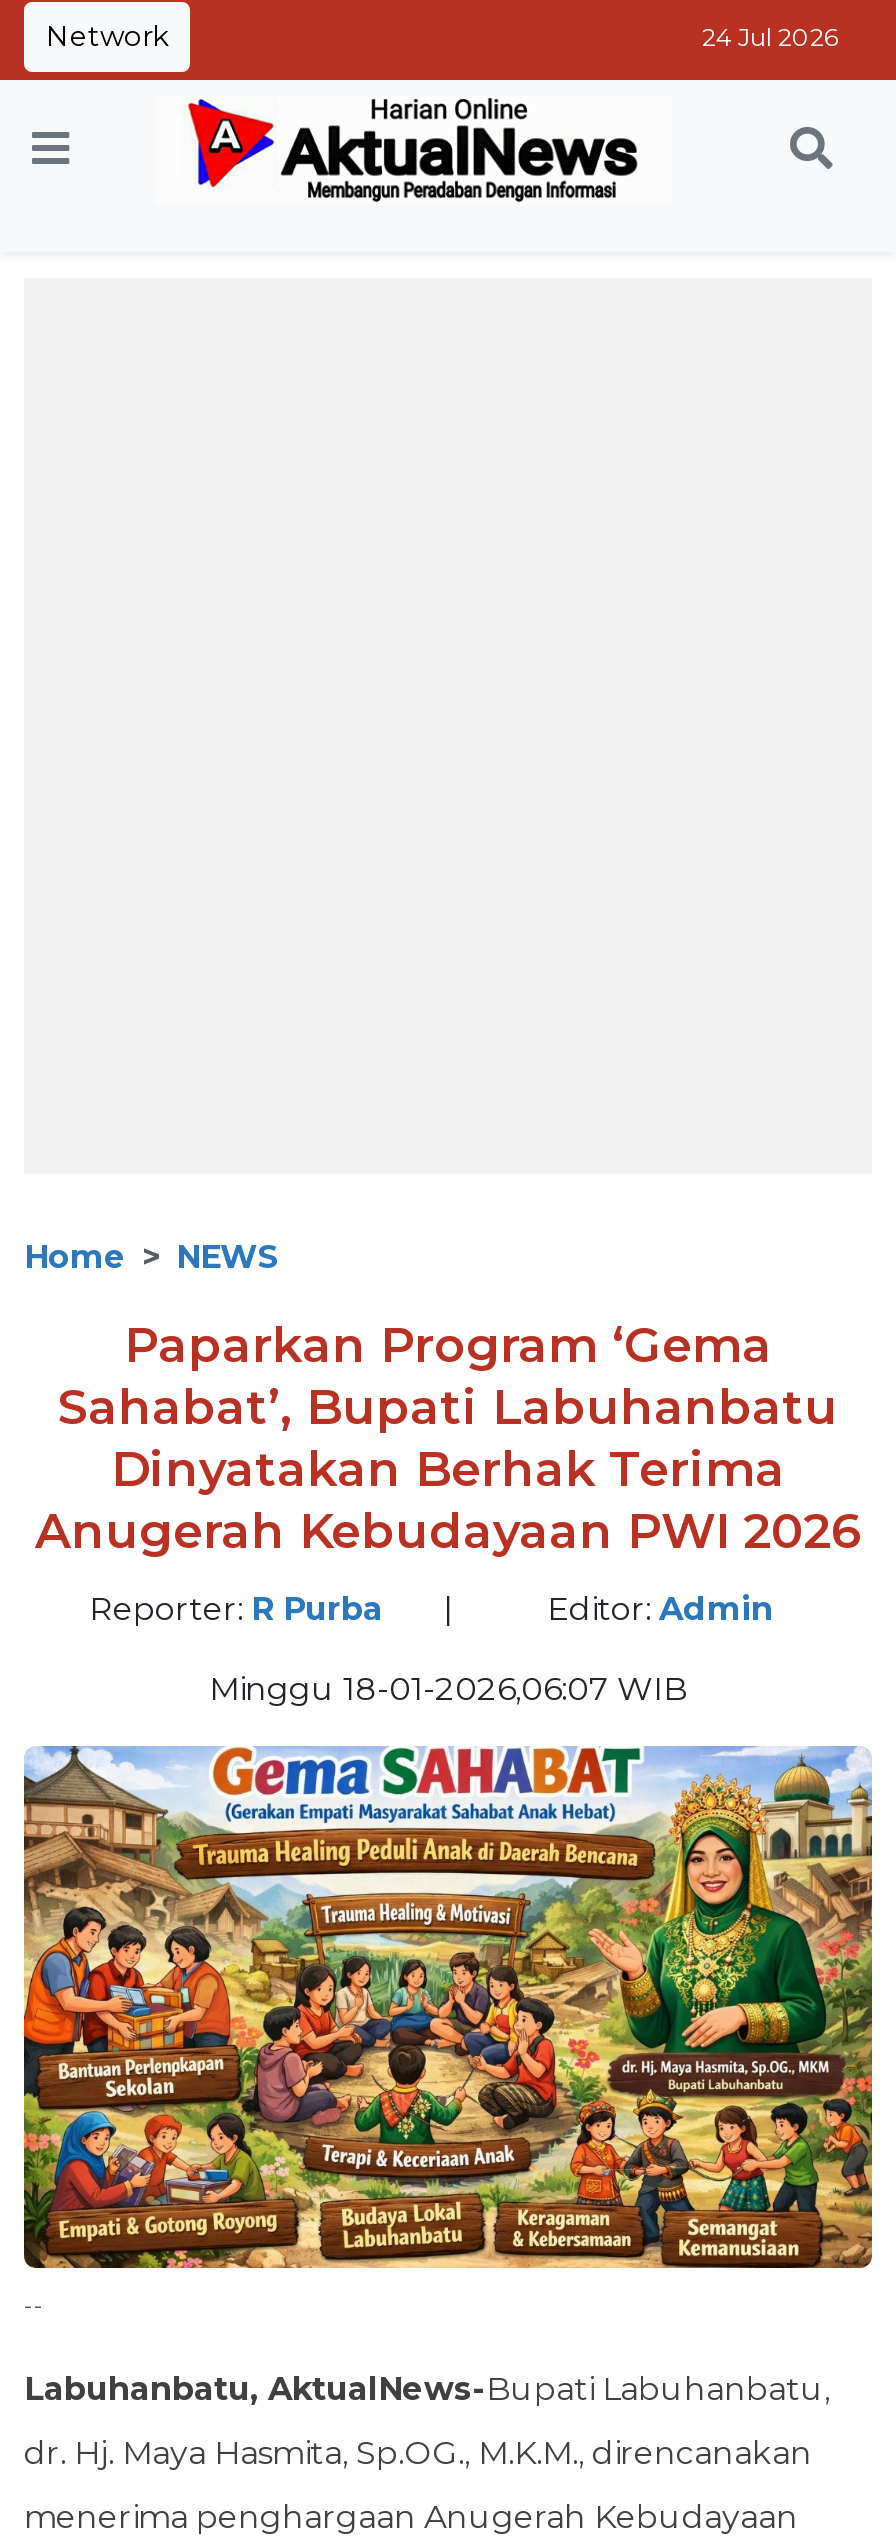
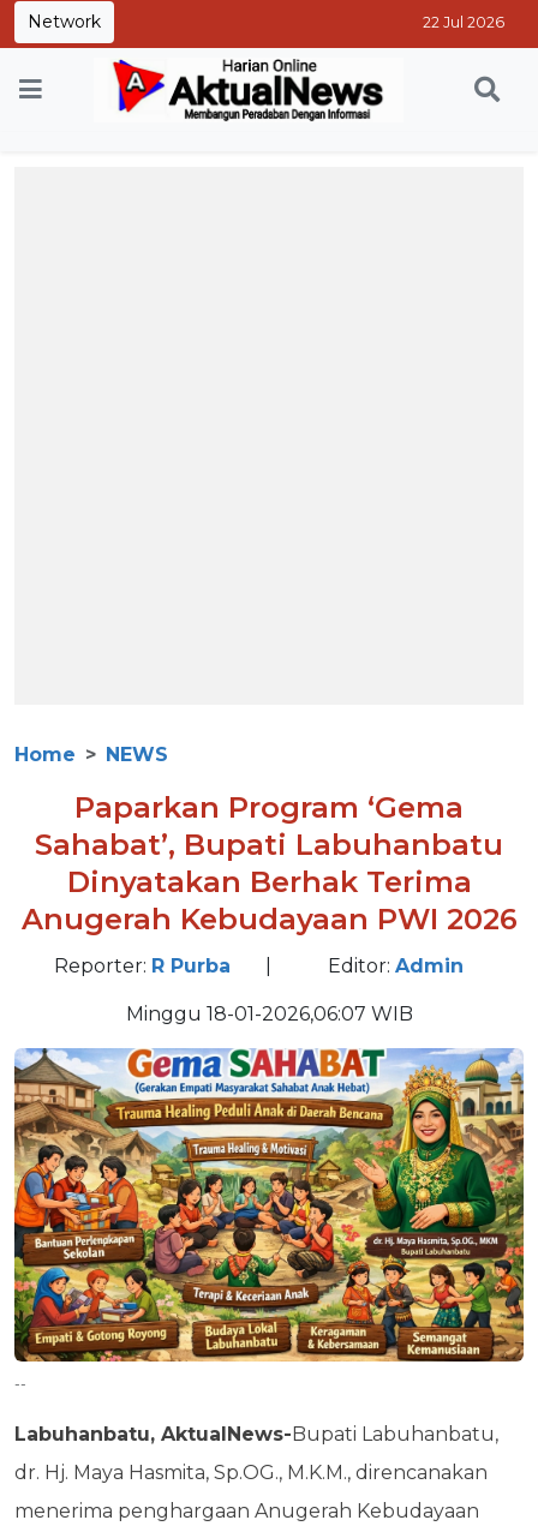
[702,22,840,52] 24 Jul 2026 -> [423,13,504,31] 22 Jul 2026

